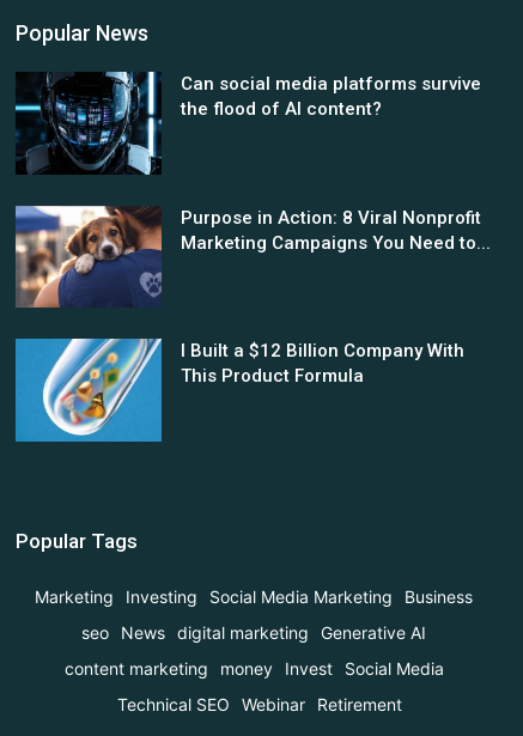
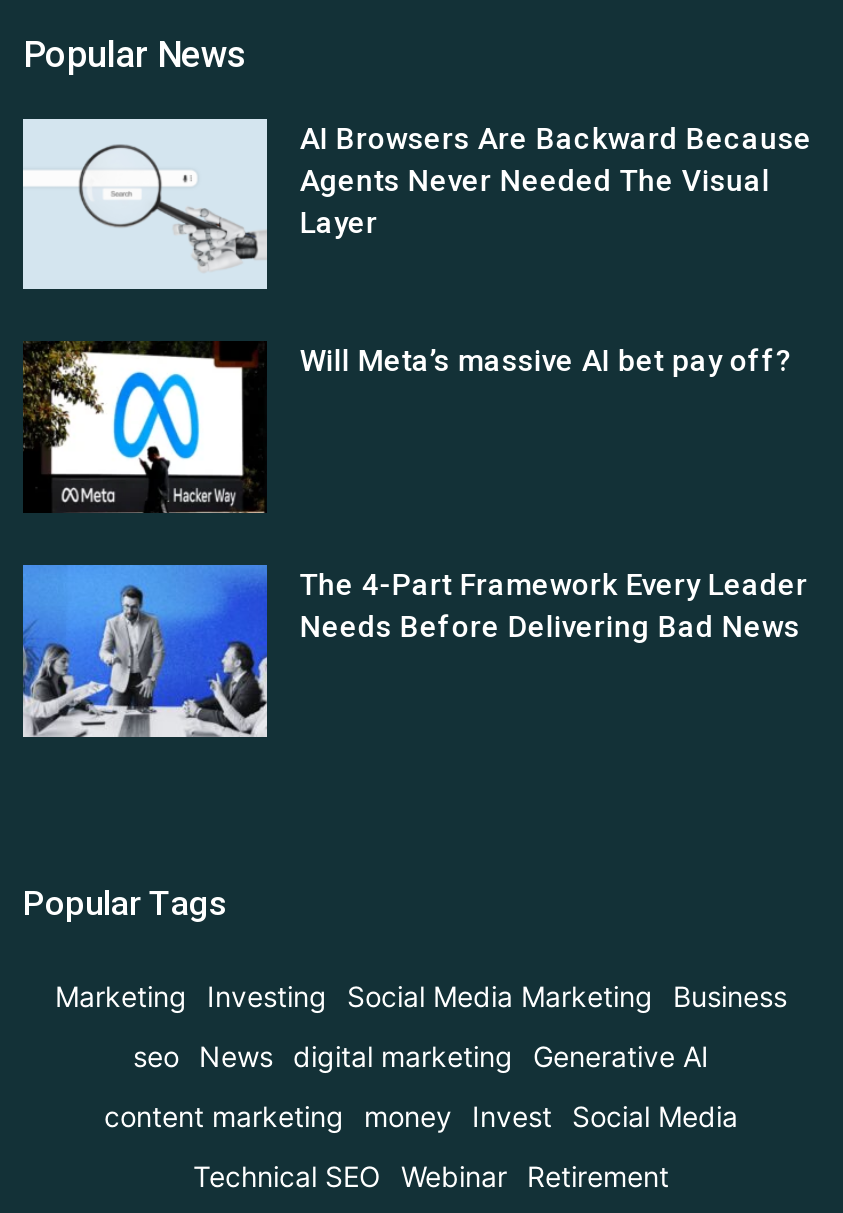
[14,71,482,175] [image] | Can social media platforms survive | the flood of AI content? -> [21,116,812,292] [image] | AI Browsers Are Backward Because | Agents Never Needed The Visual | Layer
[14,205,491,309] [image] | Purpose in Action: 8 Viral Nonprofit | Marketing Campaigns You Need to... -> [23,340,792,514] [image] | Will Meta’s massive AI bet pay off?
[14,337,465,443] [image] | I Built a $12 Billion Company With | This Product Formula -> [21,564,808,740] [image] | The 4-Part Framework Every Leader | Needs Before Delivering Bad News

